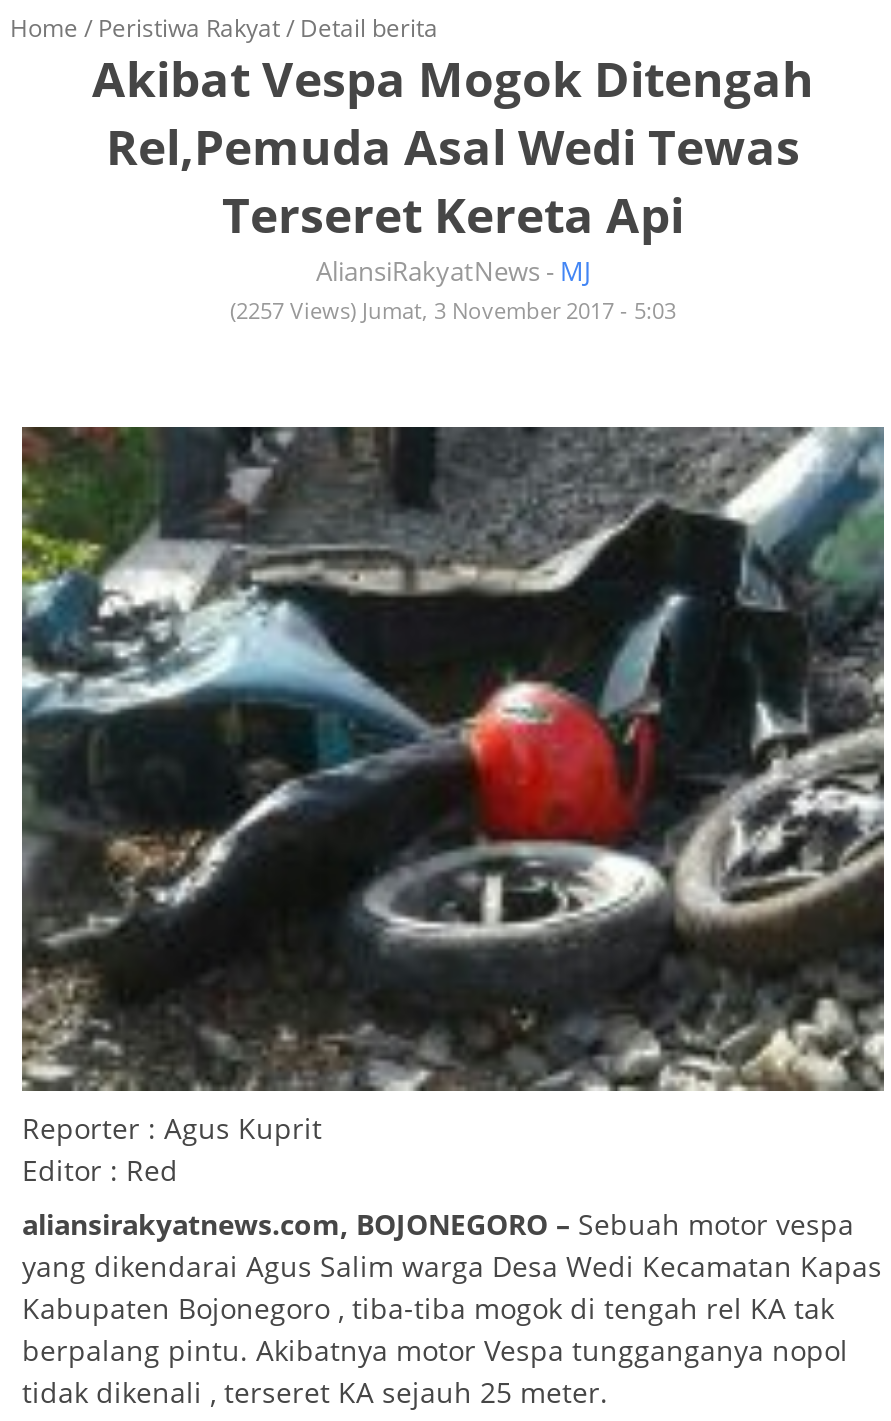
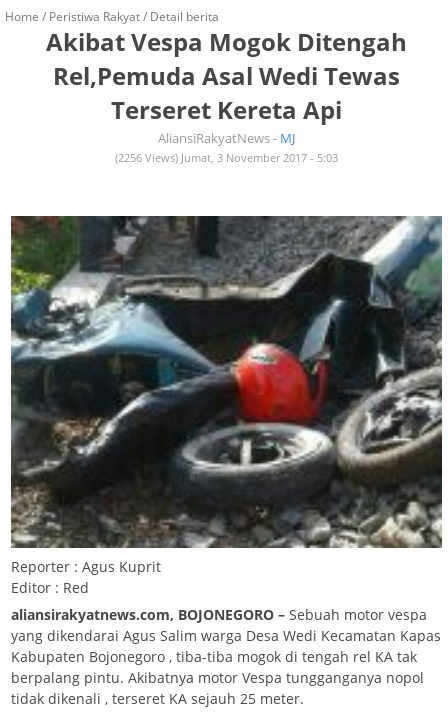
[230,295,676,325] (2257 Views) Jumat, 3 November 2017 - 5:03 -> [115,150,338,165] (2256 Views) Jumat, 3 November 2017 - 5:03

